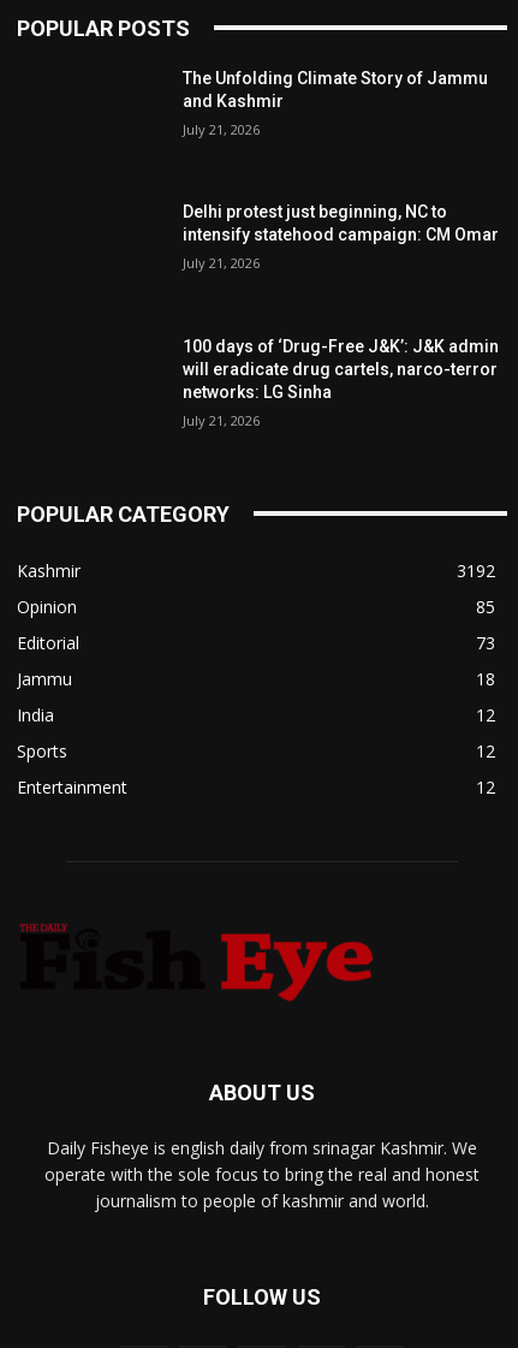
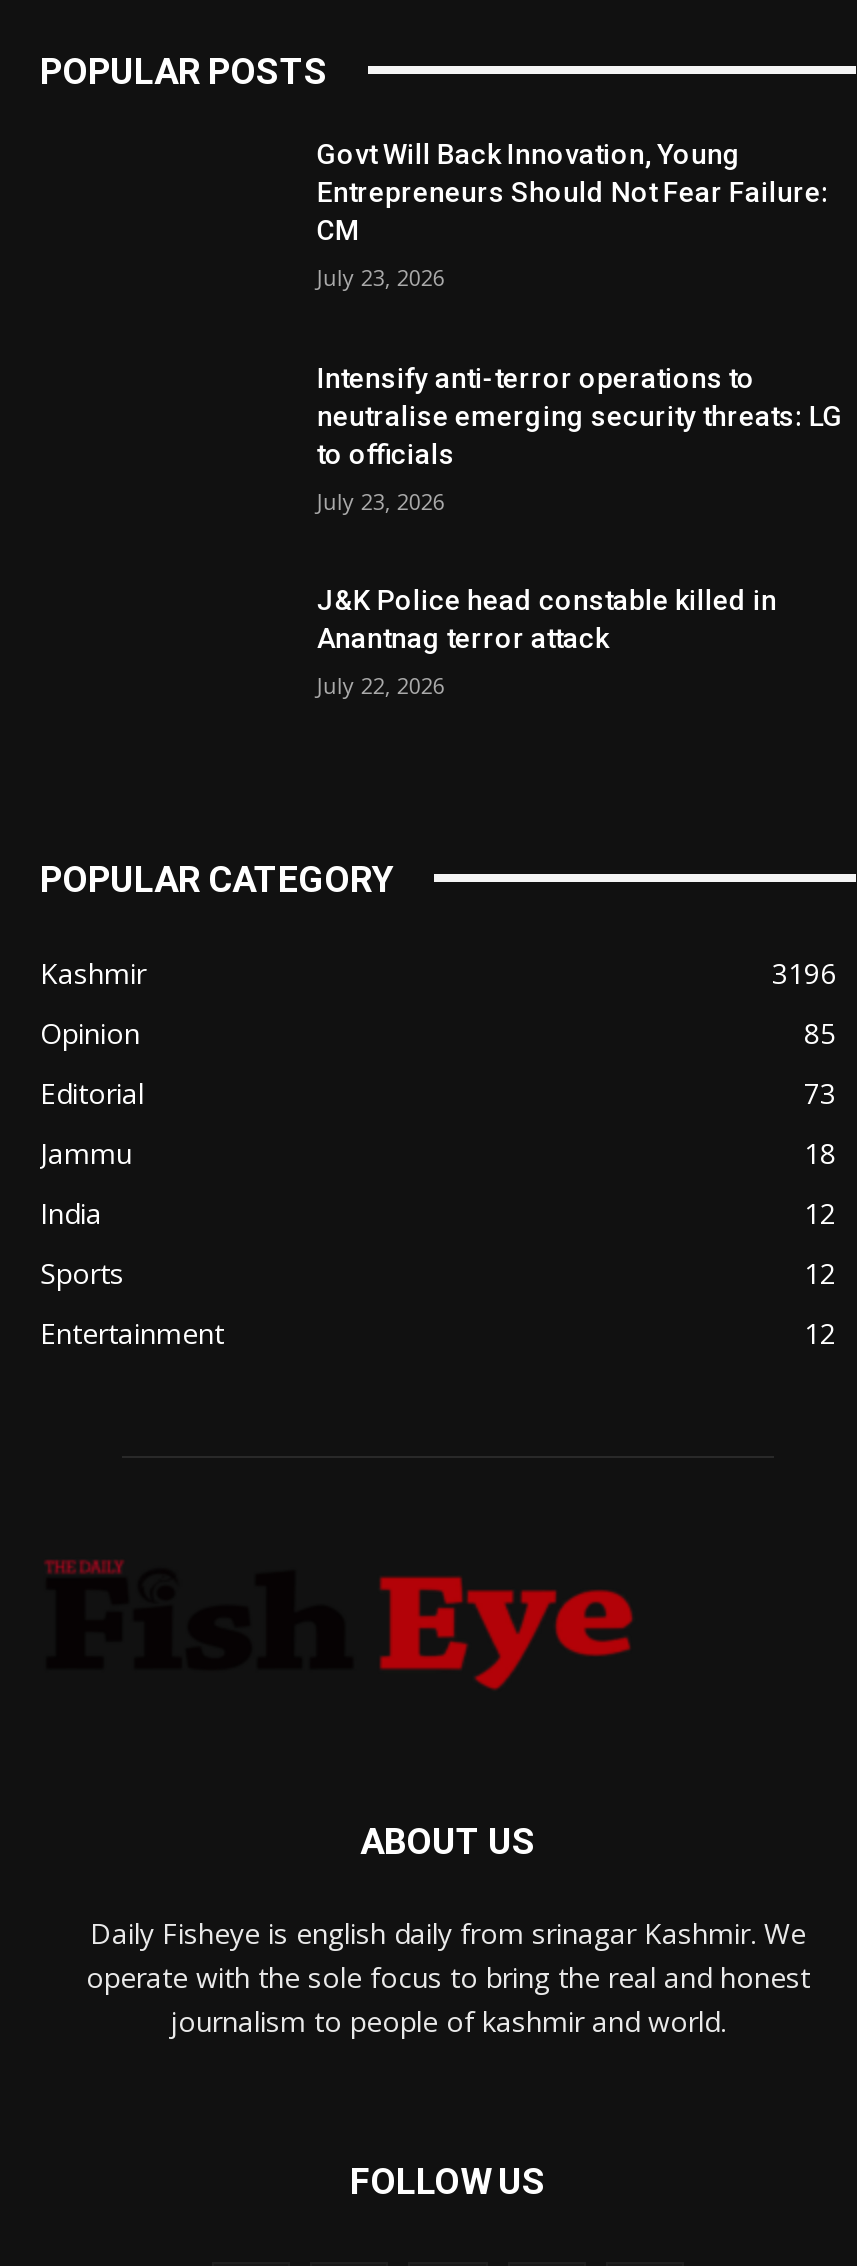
[183,68,488,110] The Unfolding Climate Story of Jammu | and Kashmir -> [317,137,829,245] Govt Will Back Innovation, Young | Entrepreneurs Should Not Fear Failure: | CM
[183,120,260,138] July 21, 2026 -> [317,261,445,291] July 23, 2026
[183,202,499,244] Delhi protest just beginning, NC to | intensify statehood campaign: CM Omar -> [317,361,843,469] Intensify anti-terror operations to | neutralise emerging security threats: LG | to officials
[183,254,260,272] July 21, 2026 -> [317,485,445,515] July 23, 2026
[183,337,499,402] 100 days of ‘Drug-Free J&K’: J&K admin | will eradicate drug cartels, narco-terror | networks: LG Sinha -> [317,584,777,654] J&K Police head constable killed in | Anantnag terror attack
[183,411,260,429] July 21, 2026 -> [317,670,445,700] July 22, 2026
[457,559,495,582] 3192 -> [772,953,836,991] 3196

